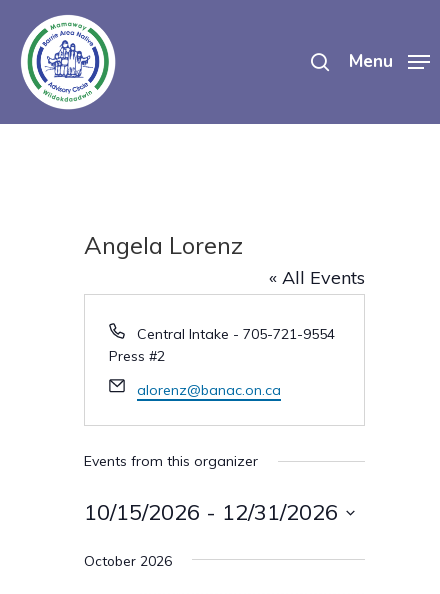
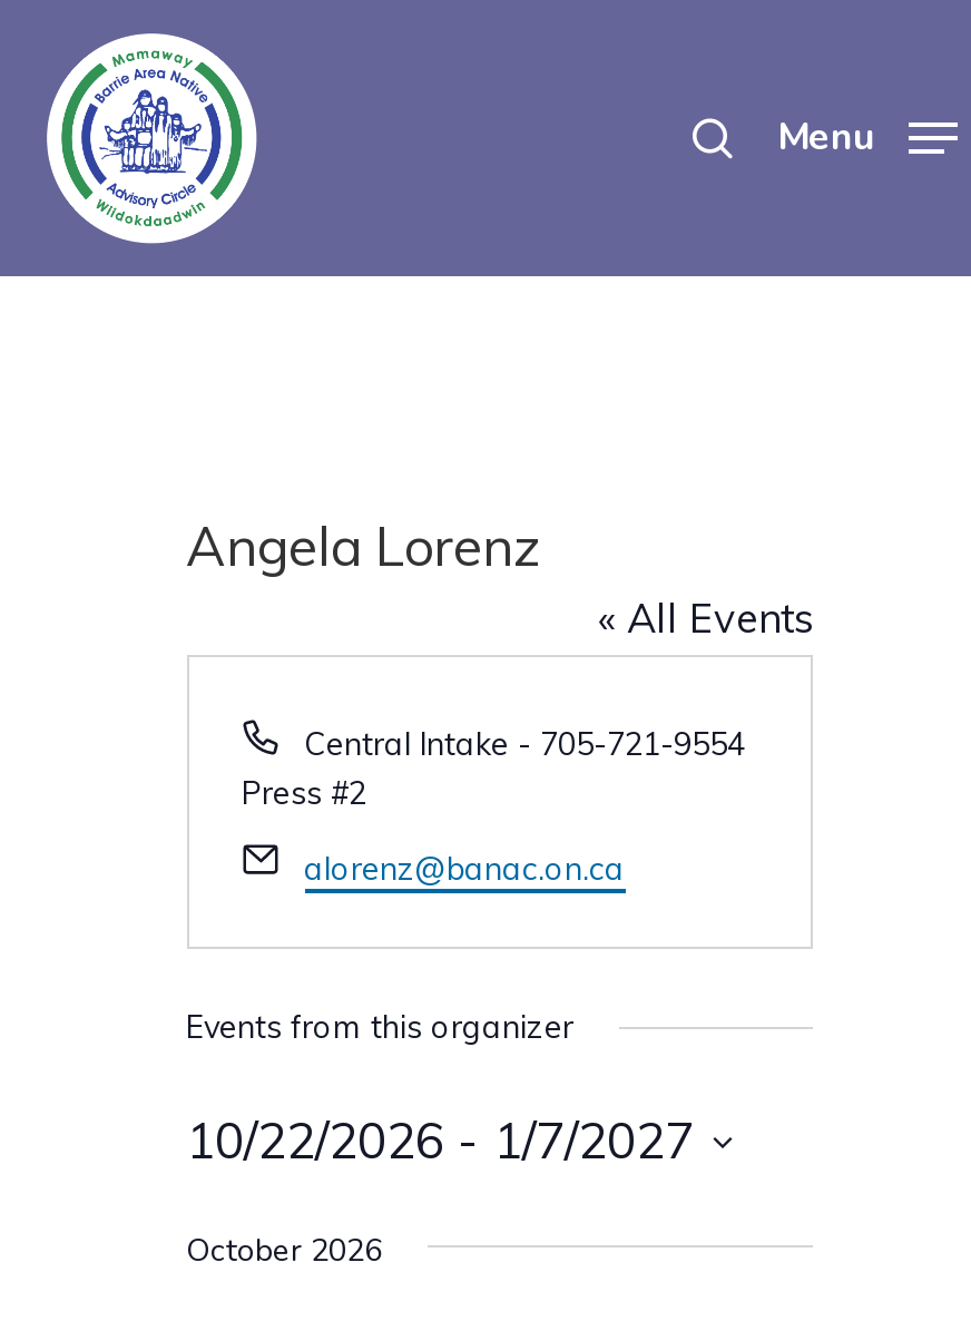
[83,498,337,526] 10/15/2026 - 12/31/2026 -> [186,1109,694,1172] 10/22/2026 - 1/7/2027

